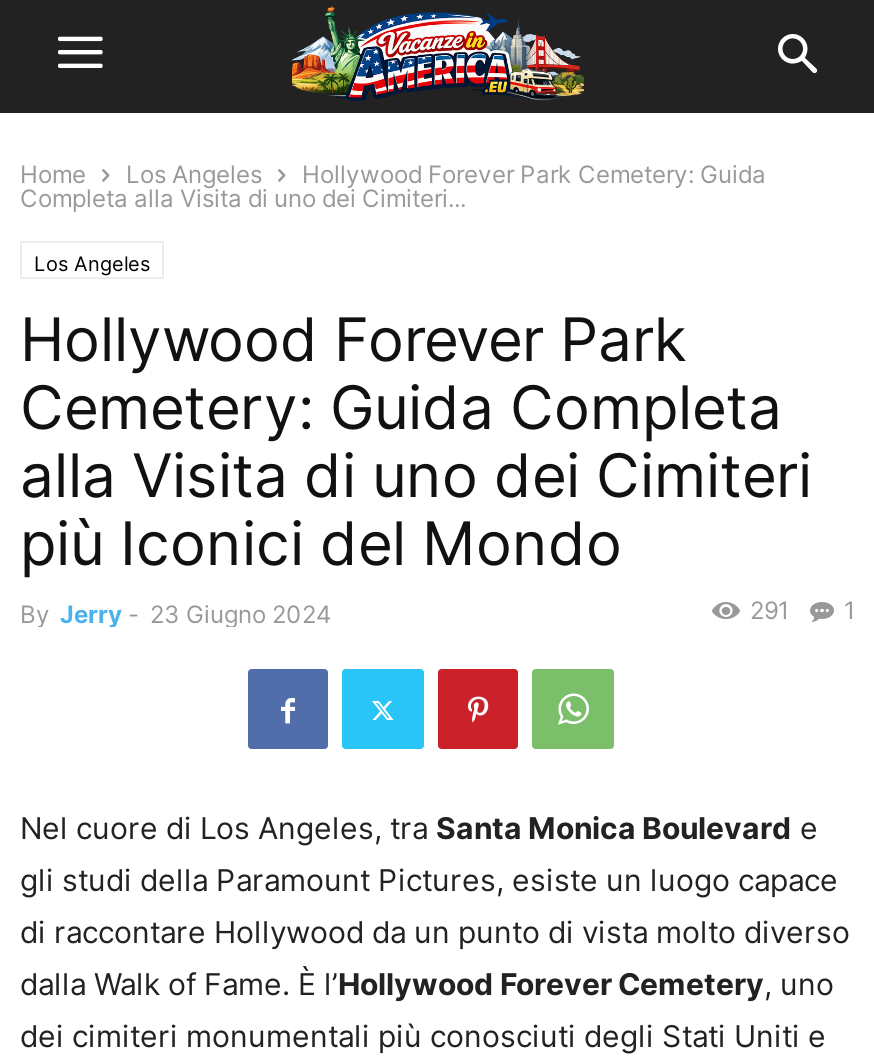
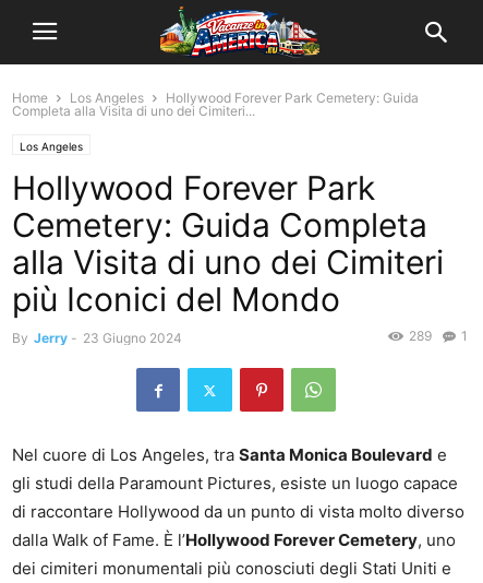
[750,595,856,625] 291 1 -> [409,328,468,344] 289 1

